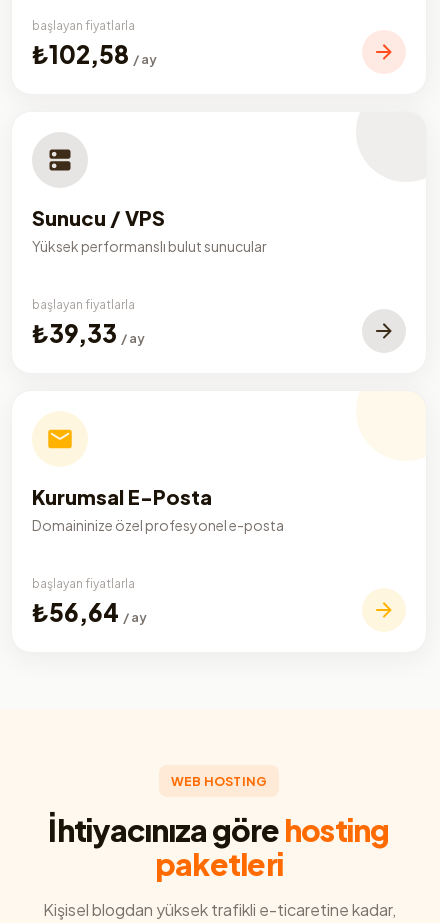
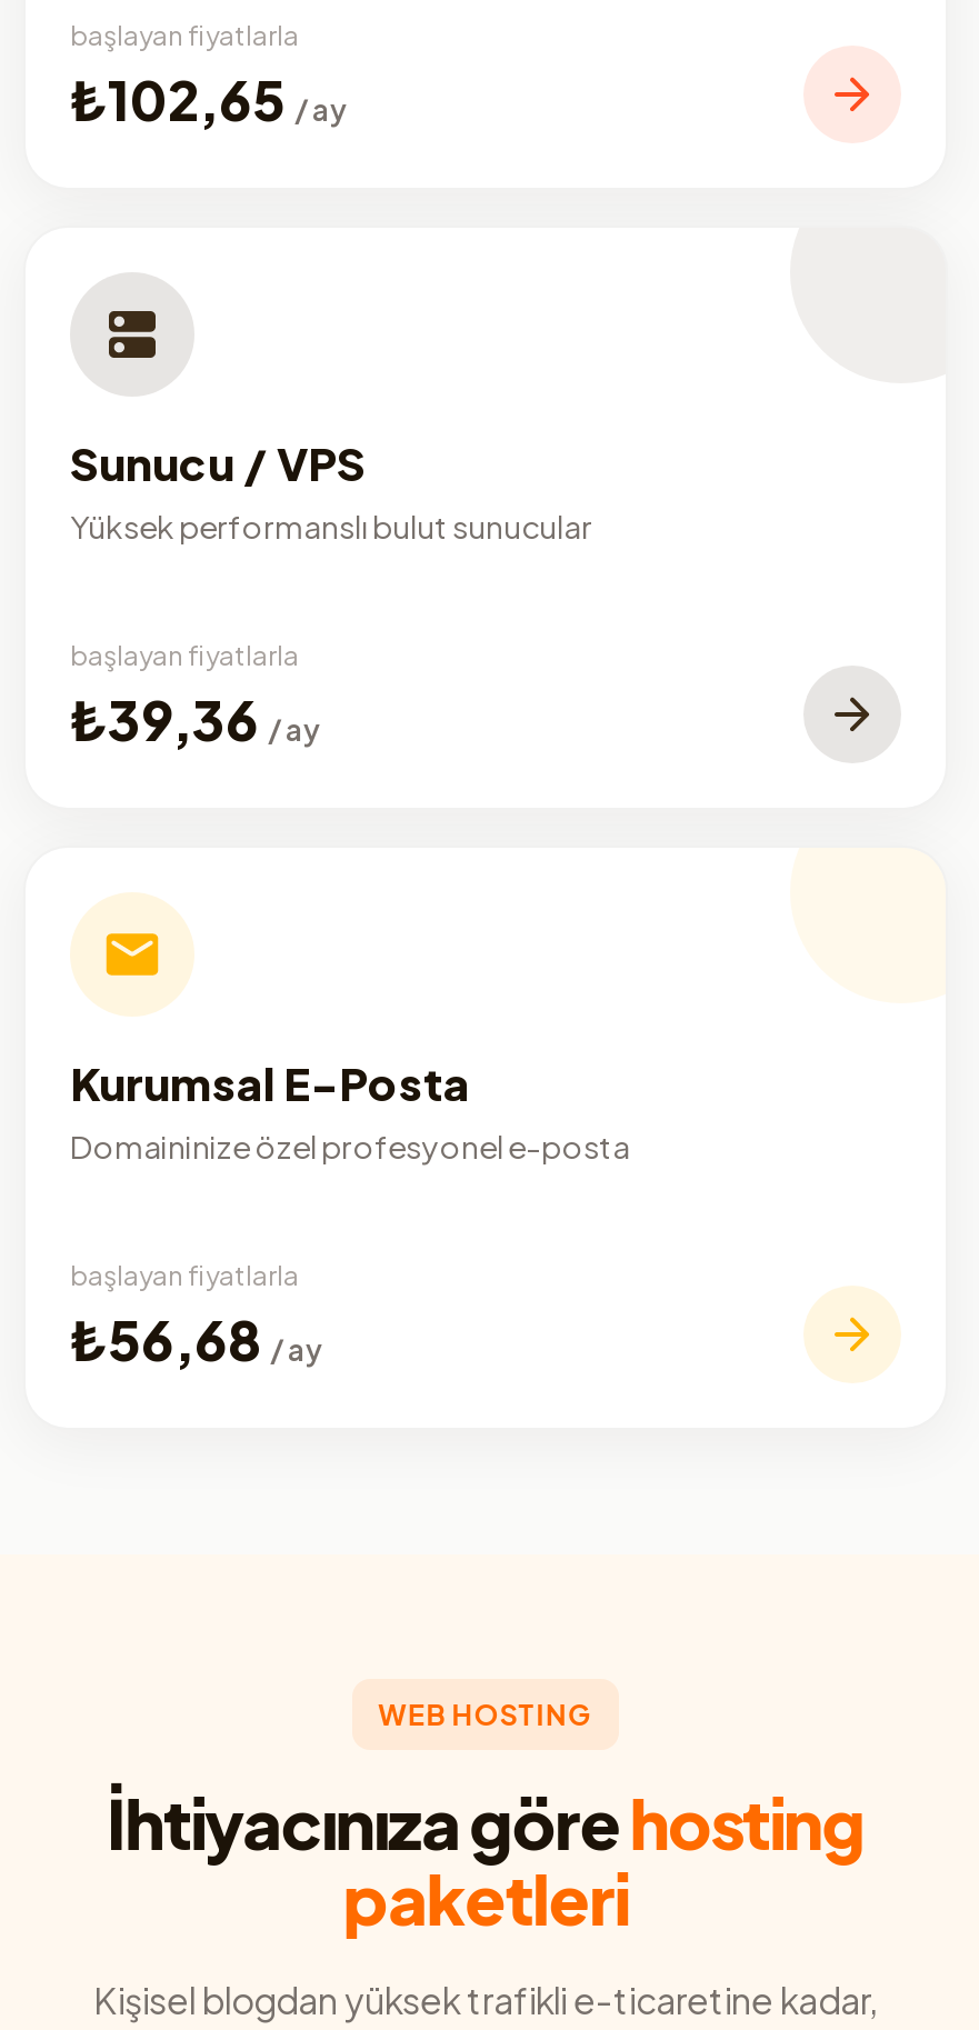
[32,39,157,69] ₺102,58 / ay -> [70,66,348,132] ₺102,65 / ay
[32,318,145,348] ₺39,33 / ay -> [70,686,321,752] ₺39,36 / ay
[32,597,147,627] ₺56,64 / ay -> [70,1306,323,1372] ₺56,68 / ay

